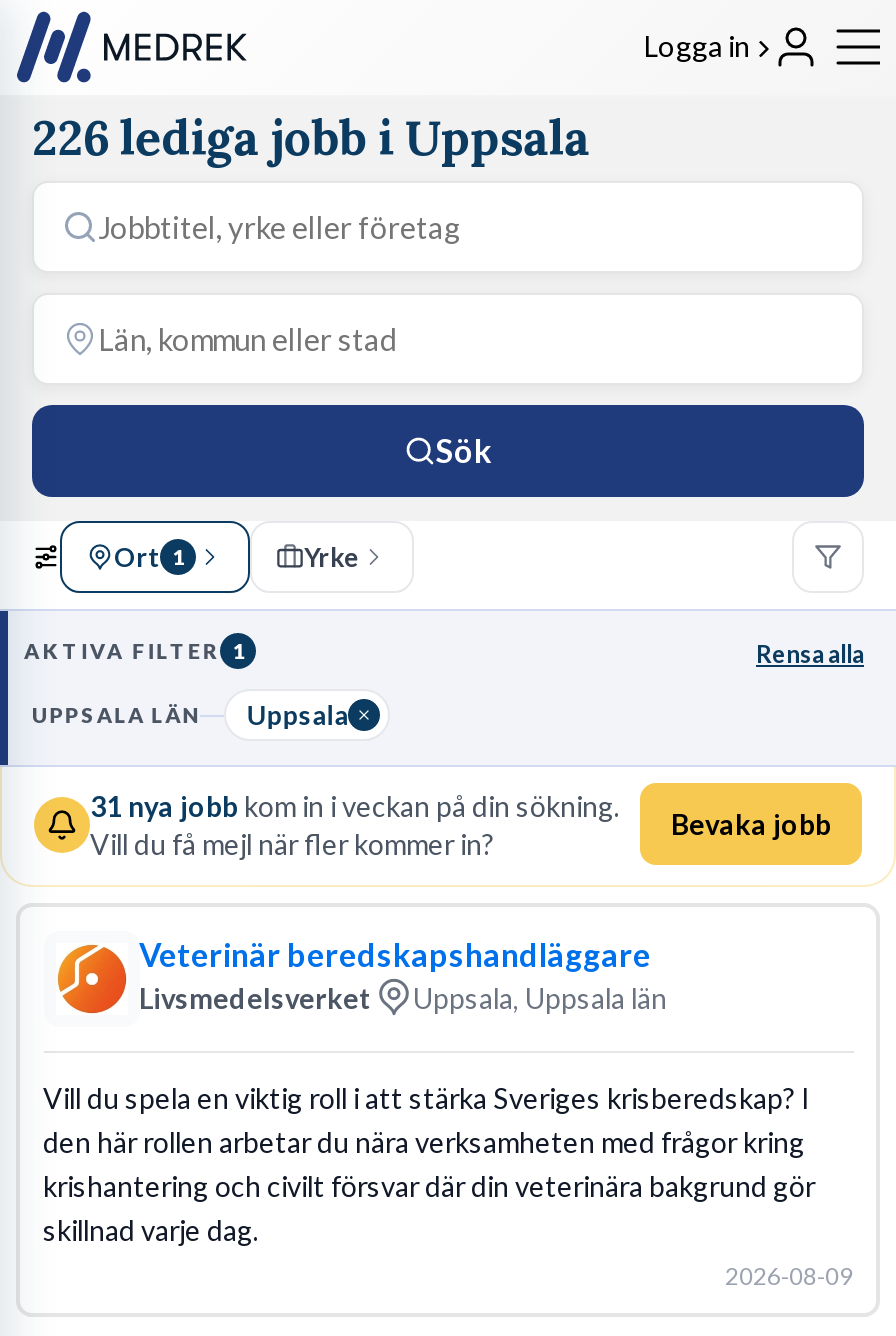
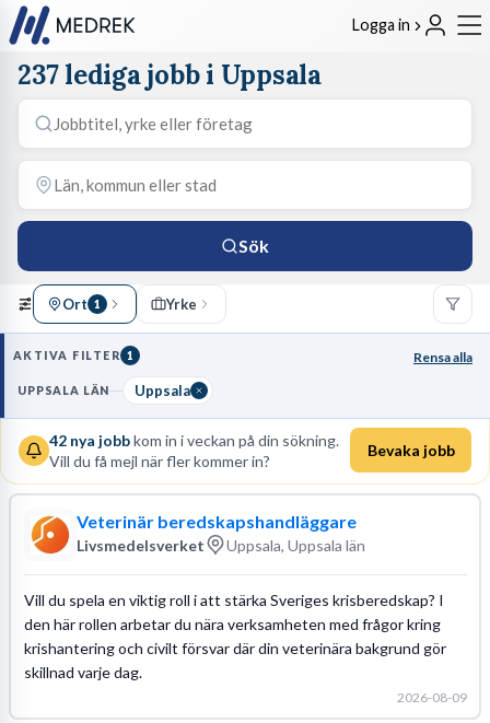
[32,107,590,169] 226 lediga jobb i Uppsala -> [17,58,322,92] 237 lediga jobb i Uppsala
[90,788,620,822] 31 nya jobb kom in i veckan på din sökning. -> [49,430,339,449] 42 nya jobb kom in i veckan på din sökning.

